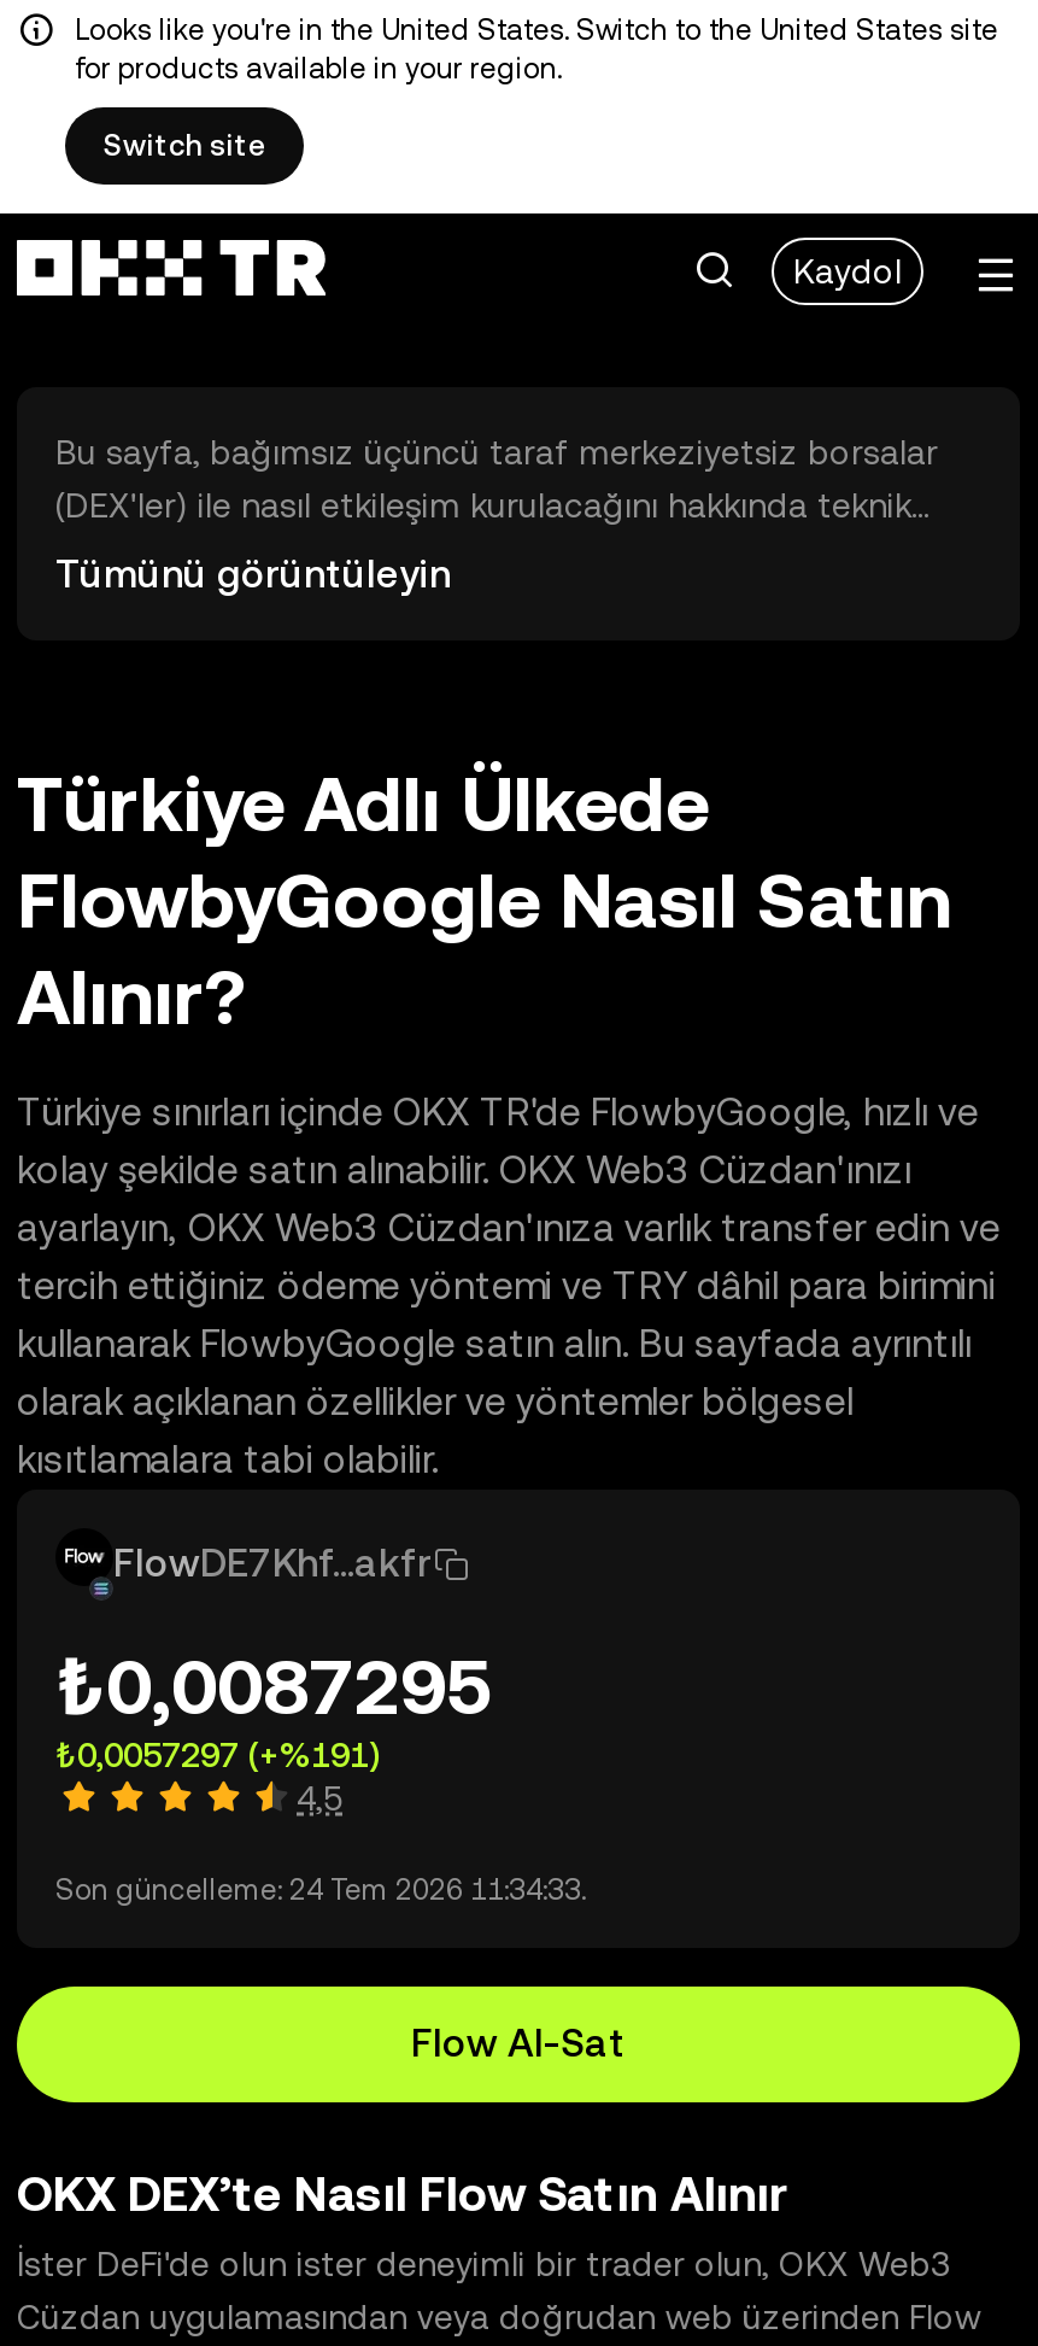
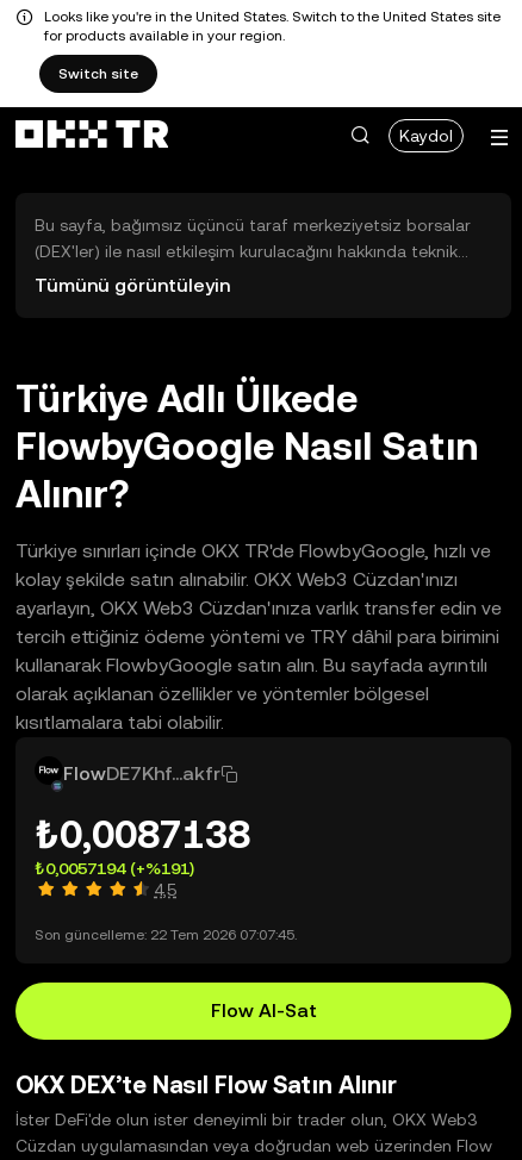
[55,1642,492,1731] ₺0,0087295 -> [35,812,250,856] ₺0,0087138
[55,1736,379,1774] ₺0,0057297 (+%191) -> [35,859,194,878] ₺0,0057194 (+%191)
[55,1873,586,1907] Son güncelleme: 24 Tem 2026 11:34:33. -> [35,927,297,943] Son güncelleme: 22 Tem 2026 07:07:45.

